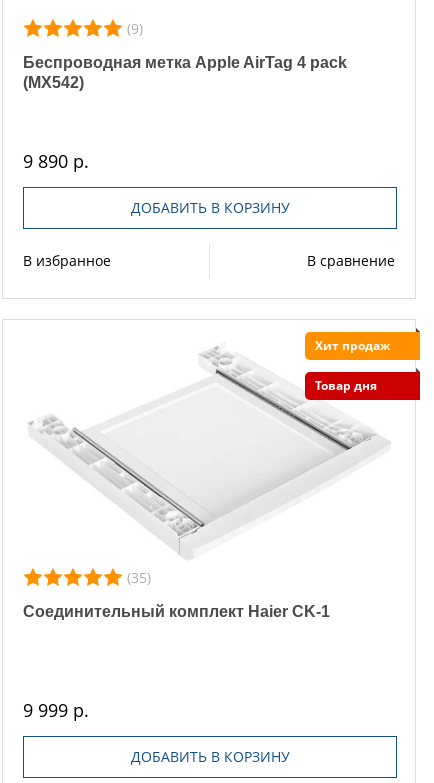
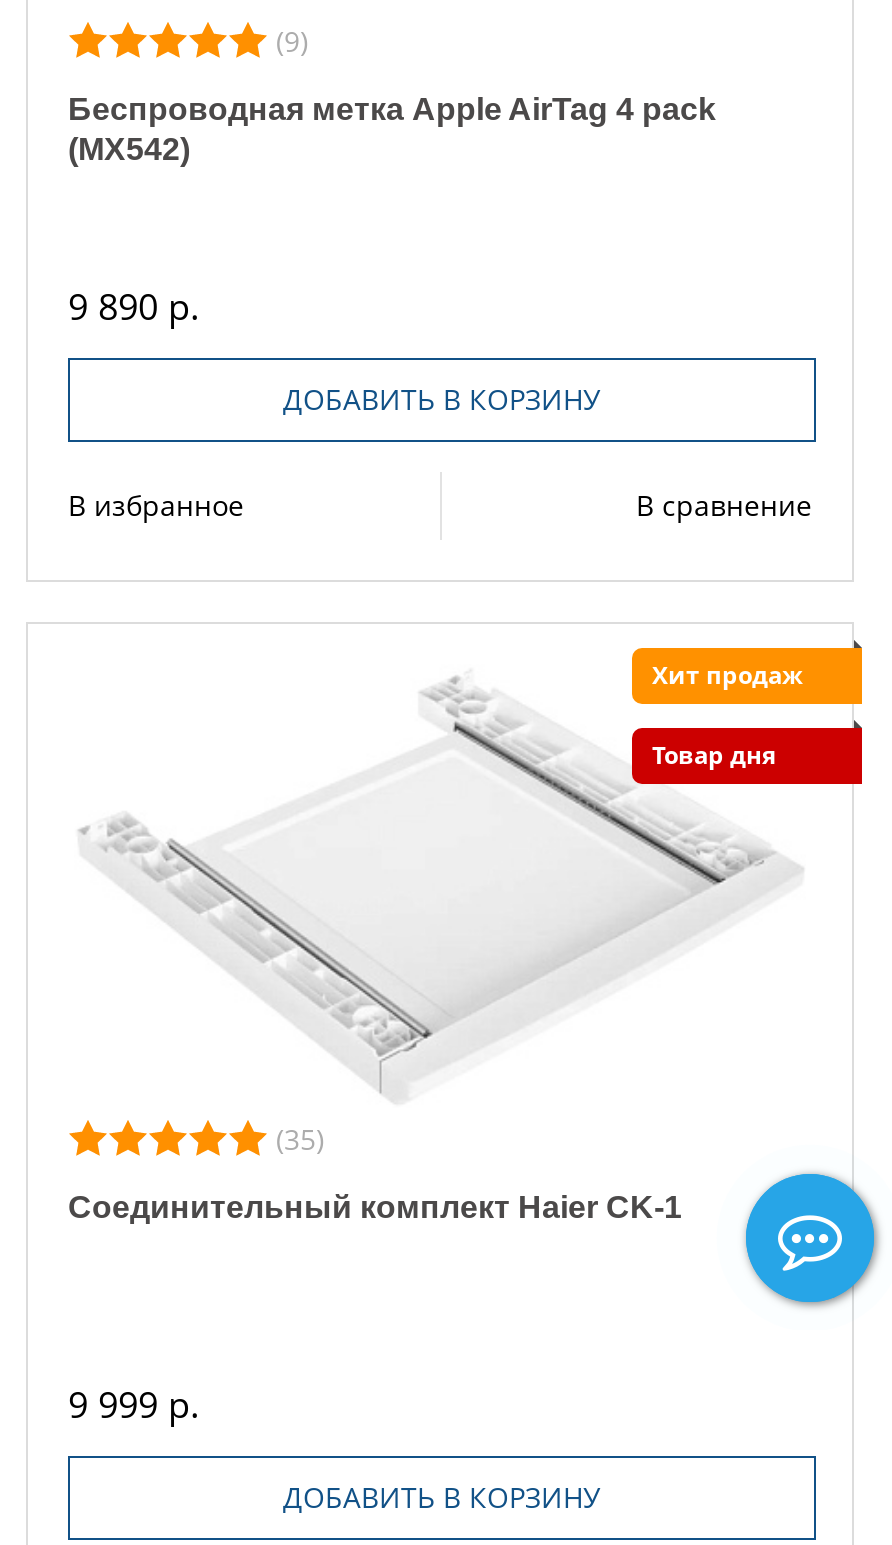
none -> [742,1170,880,1308] [image]

